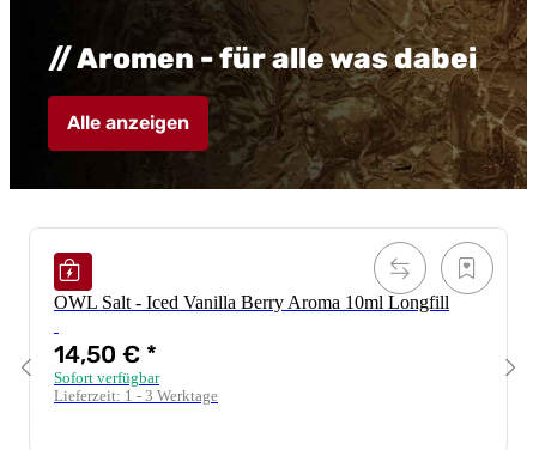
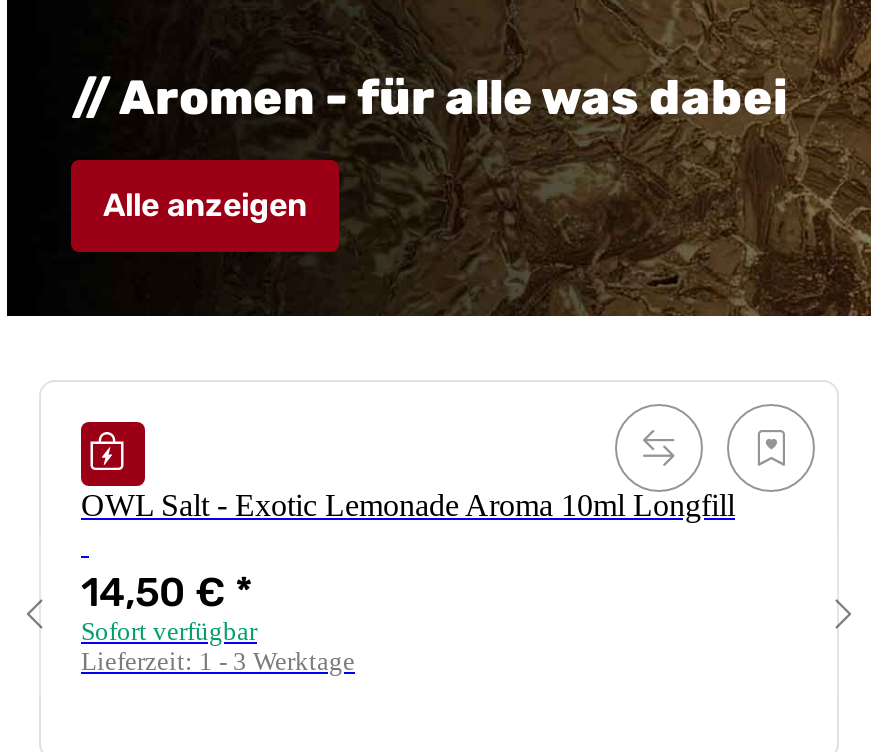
[54,292,449,312] OWL Salt - Iced Vanilla Berry Aroma 10ml Longfill -> [81,488,735,522] OWL Salt - Exotic Lemonade Aroma 10ml Longfill

